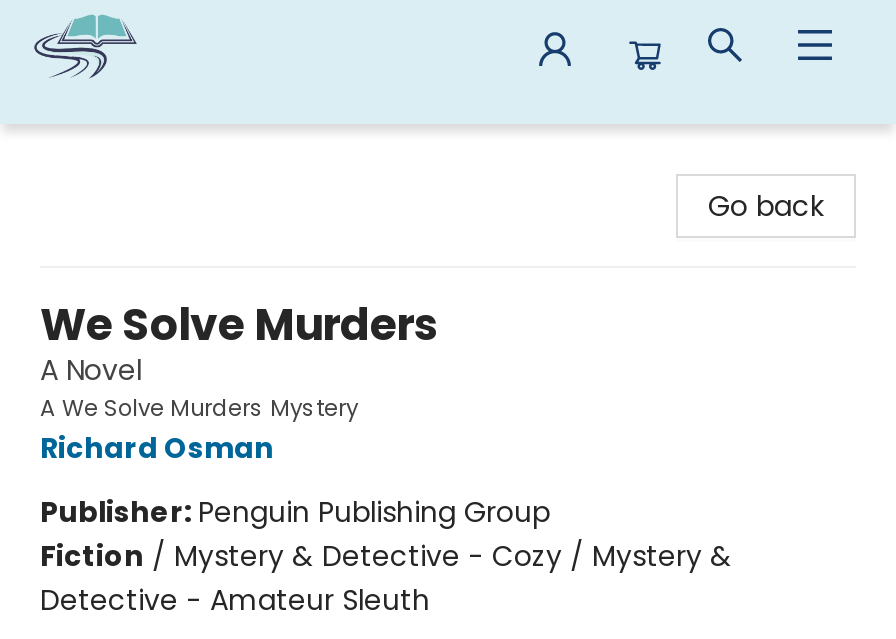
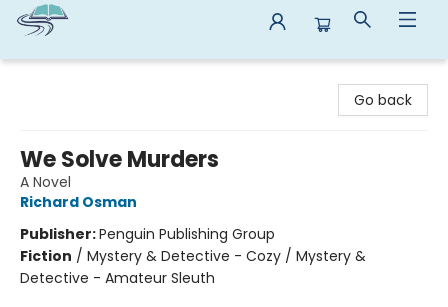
[40,392,358,424] A We Solve Murders Mystery -> none

